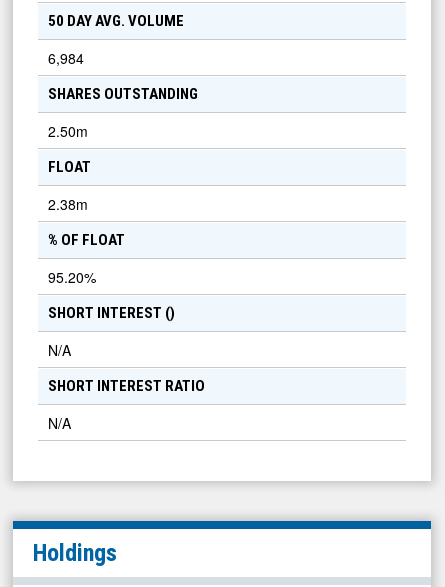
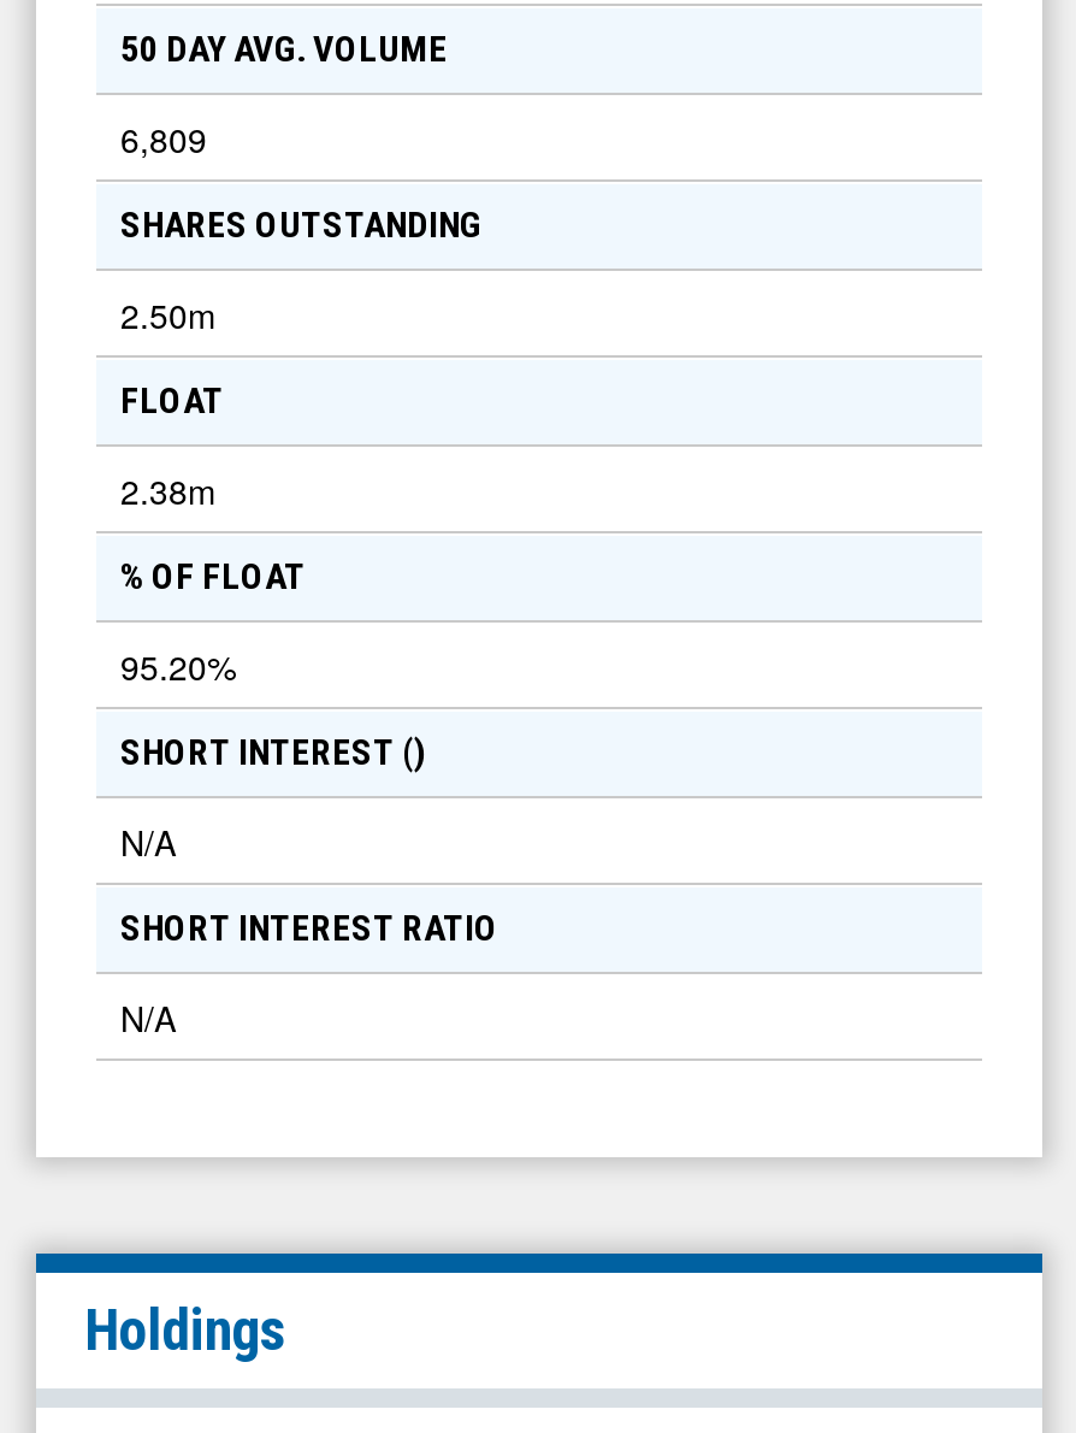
[48,48,84,68] 6,984 -> [120,114,207,163] 6,809

